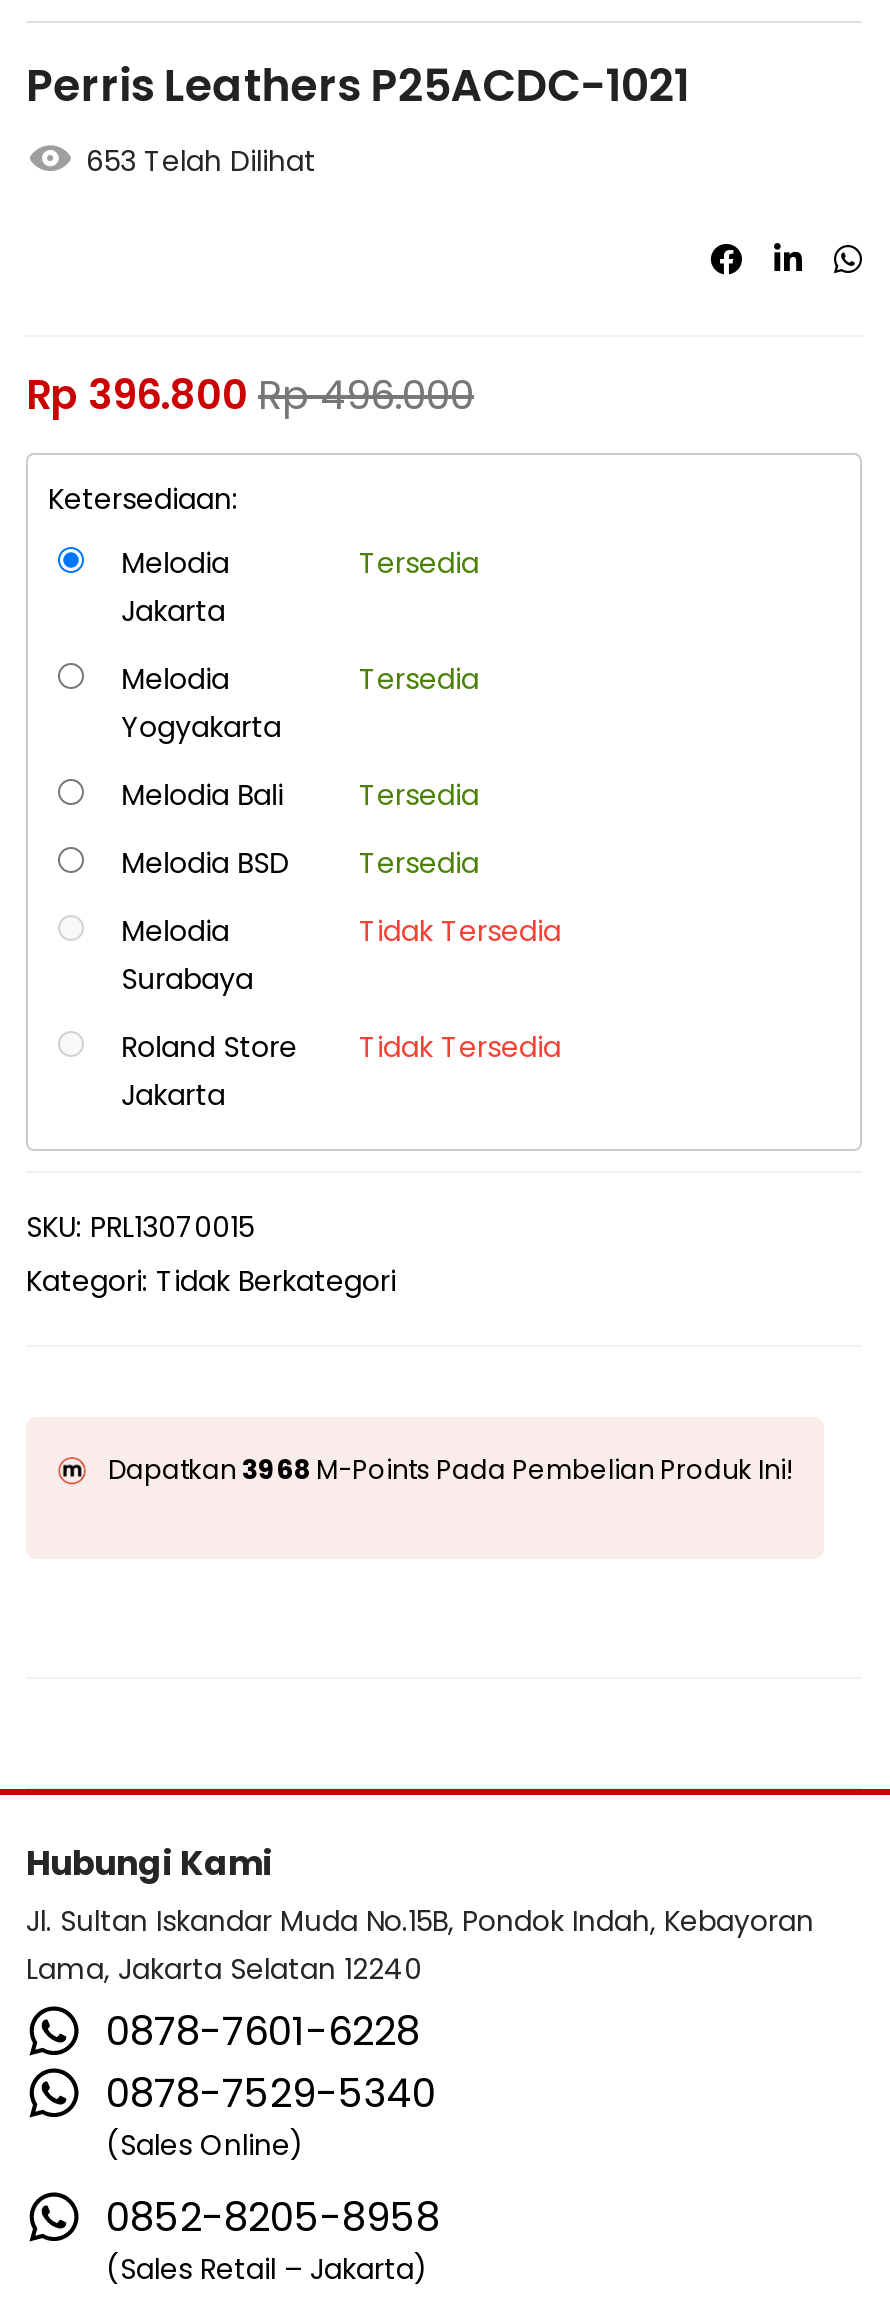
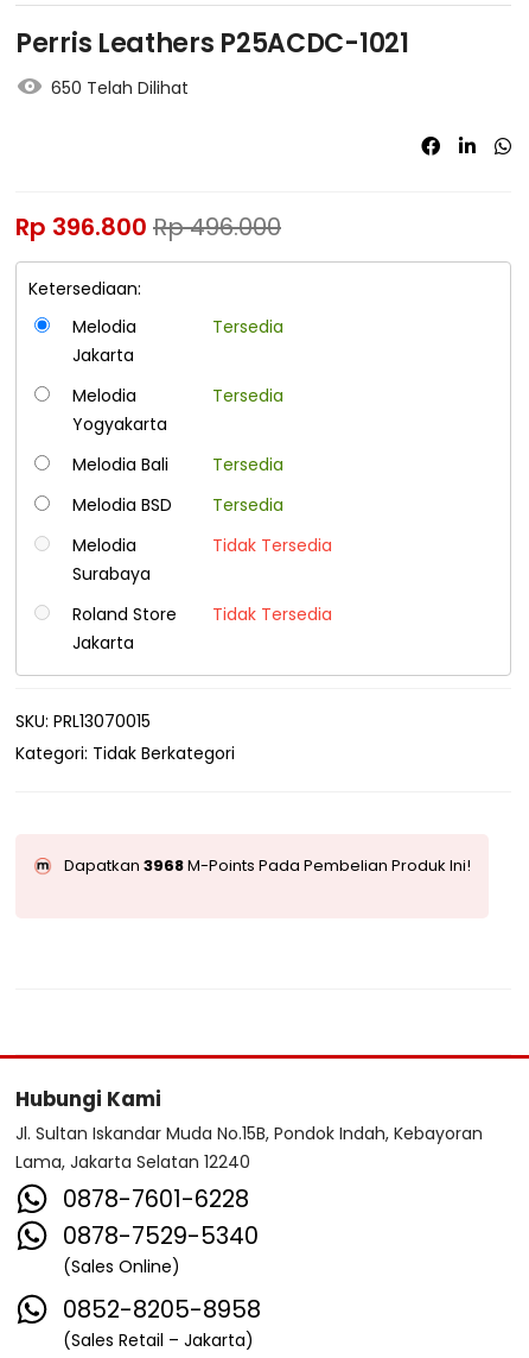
[86,141,316,181] 653 Telah Dilihat -> [51,76,189,100] 650 Telah Dilihat

